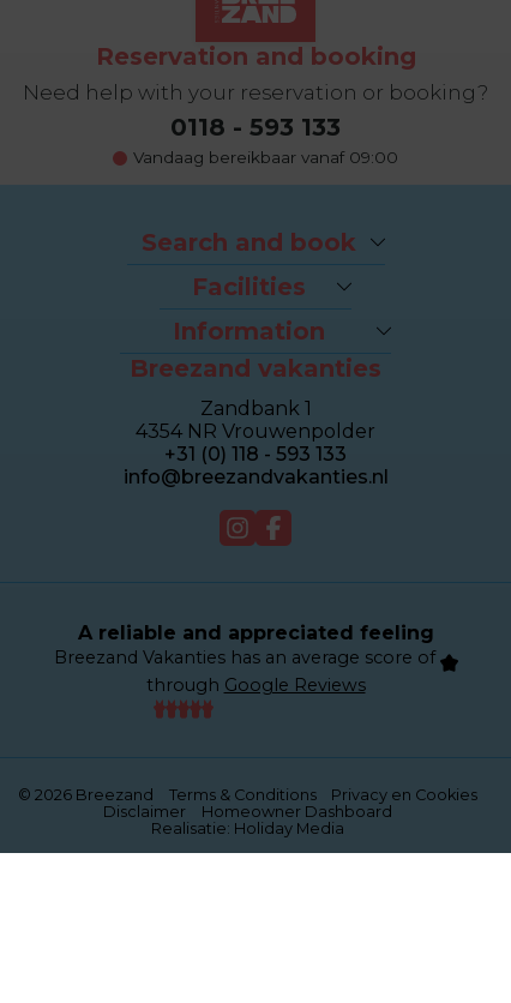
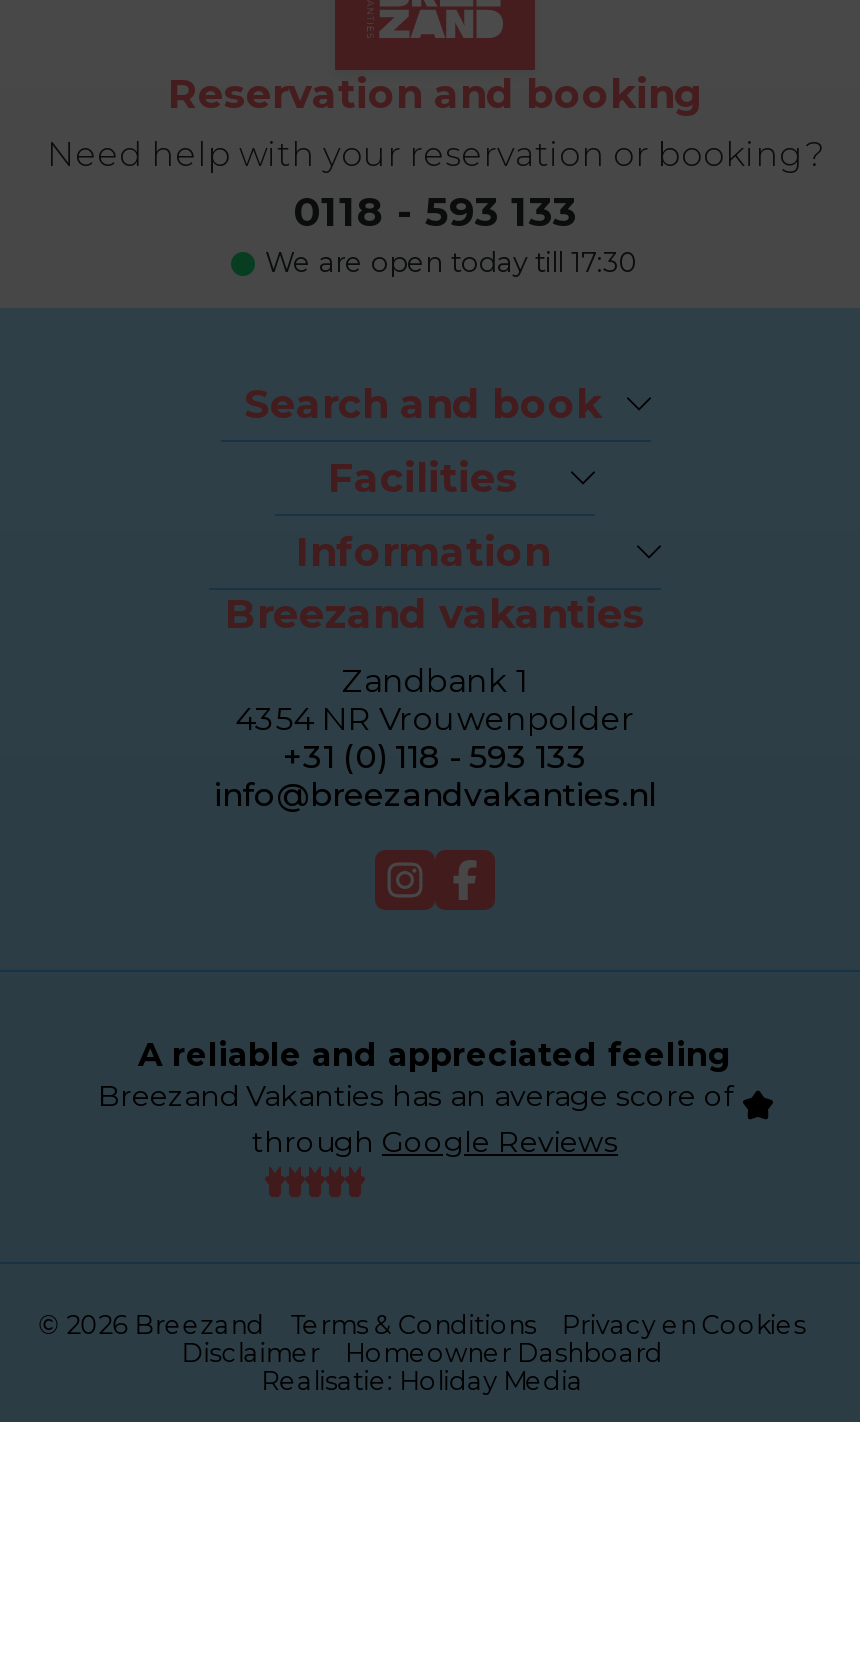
[133,147,398,166] Vandaag bereikbaar vanaf 09:00 -> [265,245,639,277] We are open today till 17:30

